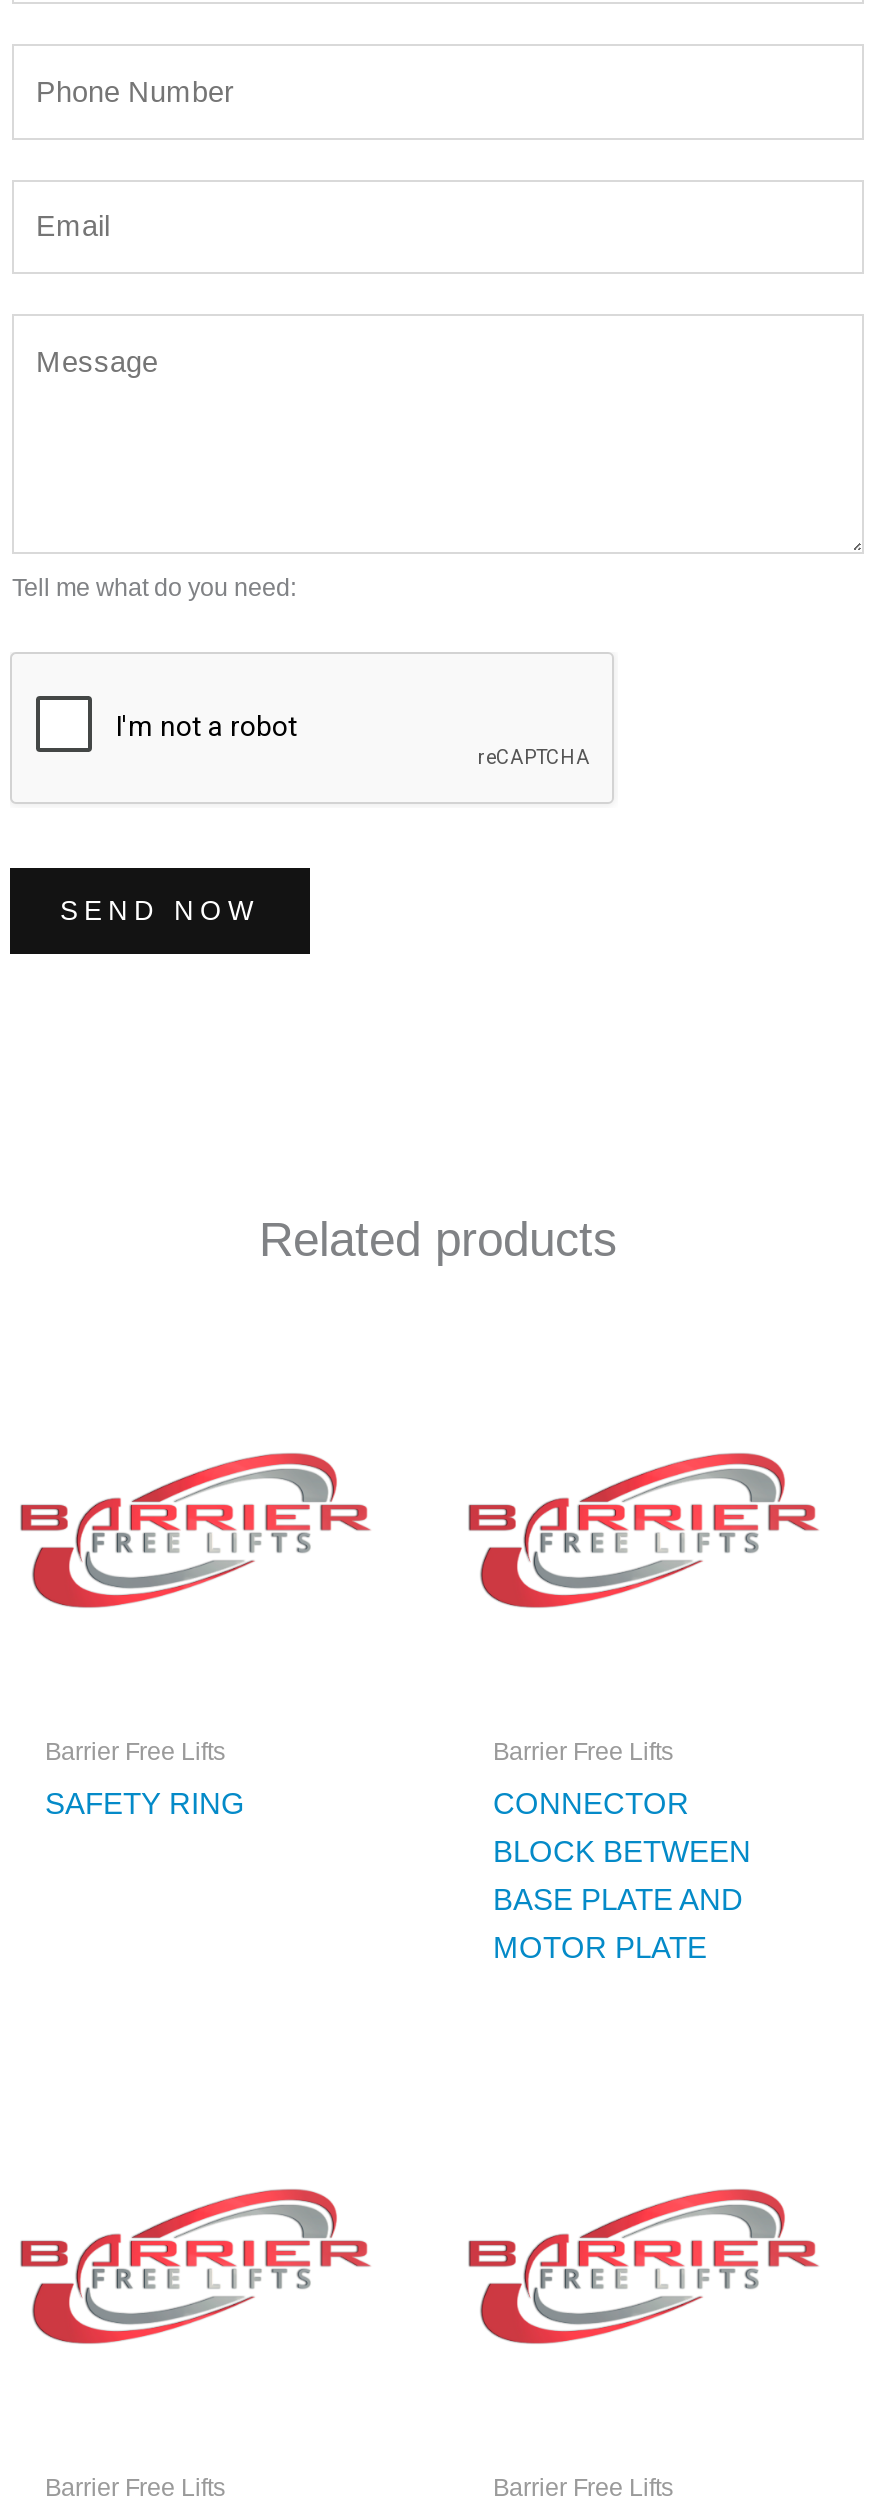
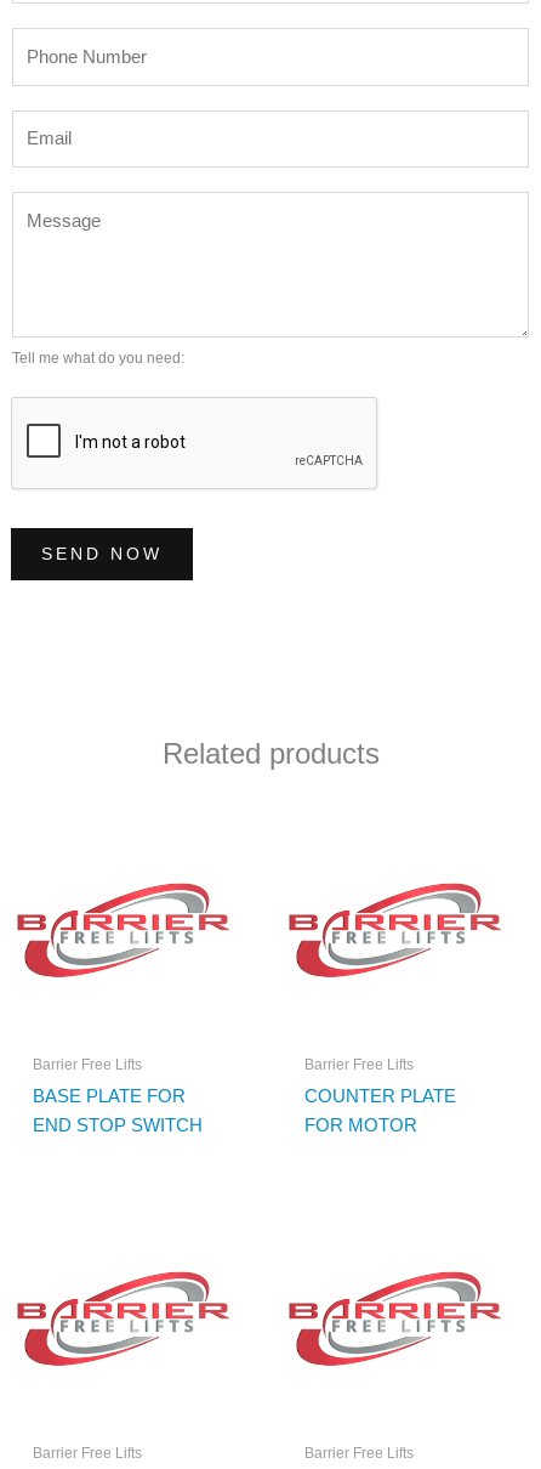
[45,1786,245,1820] SAFETY RING -> [32,1086,202,1135] BASE PLATE FOR | END STOP SWITCH
[493,1786,751,1964] CONNECTOR | BLOCK BETWEEN | BASE PLATE AND | MOTOR PLATE -> [304,1086,455,1135] COUNTER PLATE | FOR MOTOR

